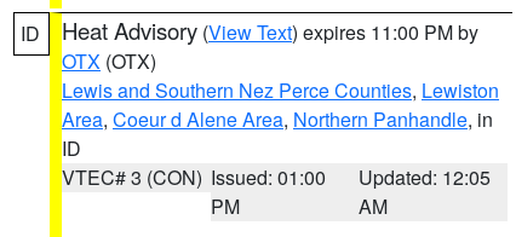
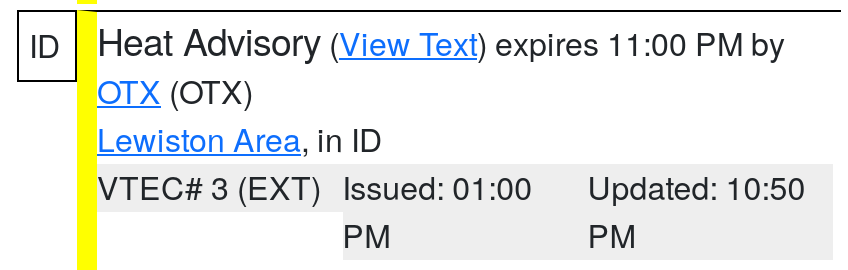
[62,76,499,191] Lewis and Southern Nez Perce Counties, Lewiston | Area, Coeur d Alene Area, Northern Panhandle, in | ID | VTEC# 3 (CON) Issued: 01:00 -> [97,116,532,210] Lewiston Area, in ID | VTEC# 3 (EXT) Issued: 01:00
[359,163,491,220] Updated: 12:05 | AM -> [587,164,805,258] Updated: 10:50 | PM

